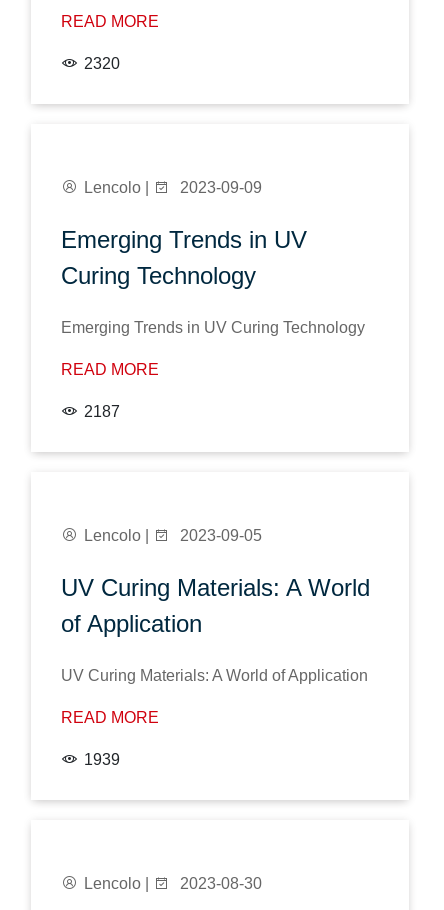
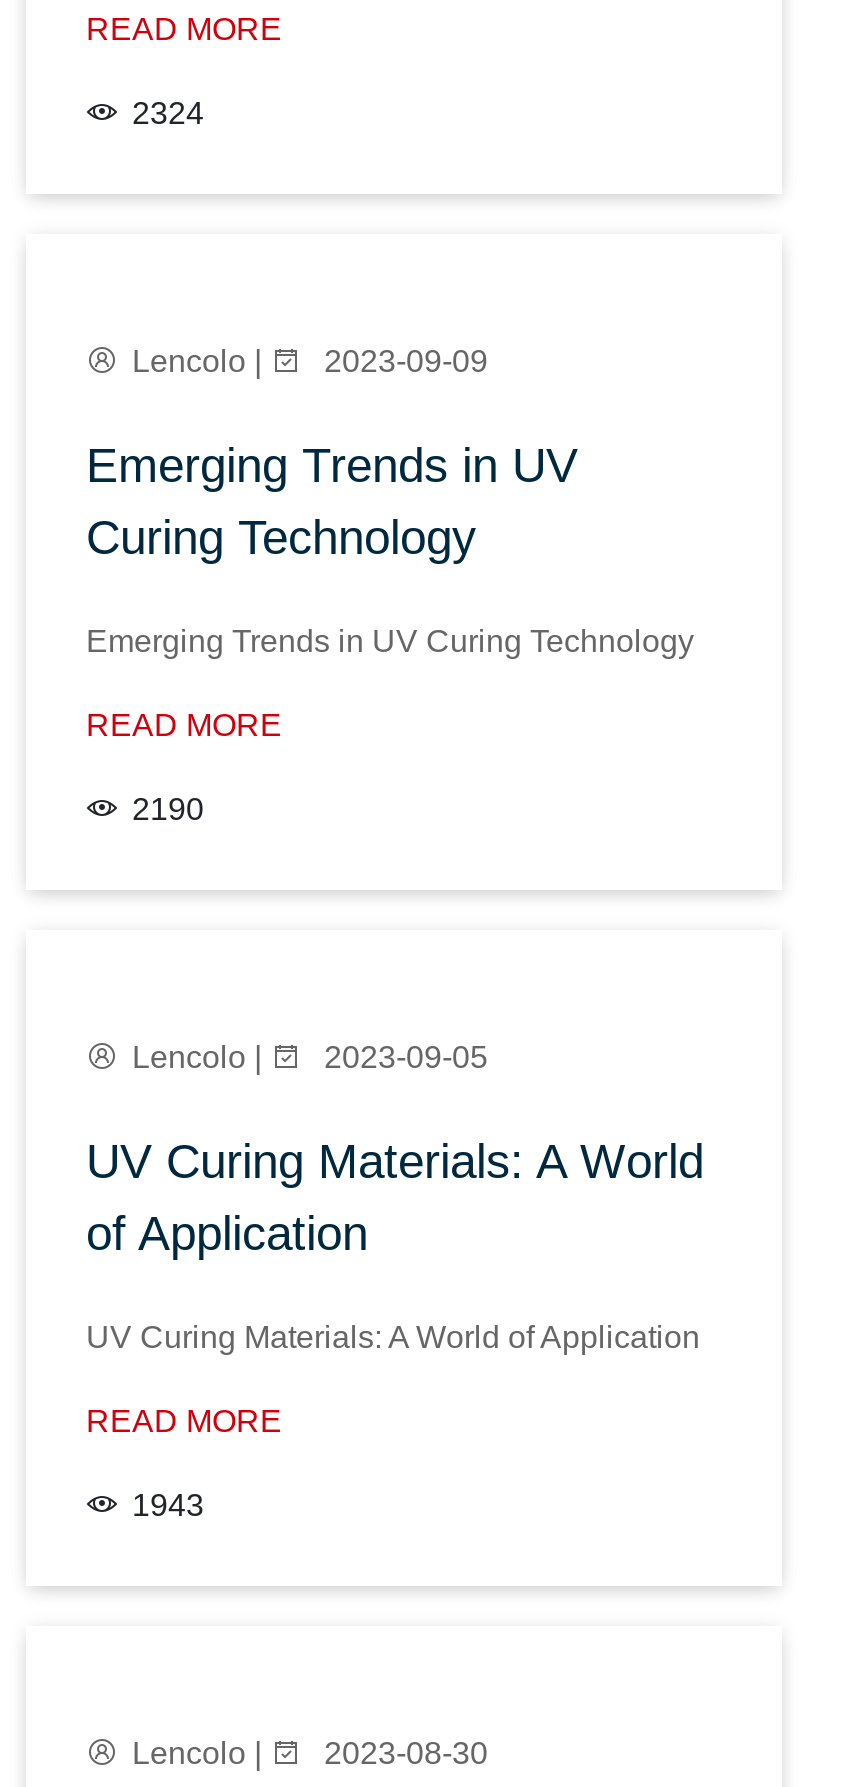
[84,55,120,72] 2320 -> [132,96,204,130] 2324
[84,403,120,420] 2187 -> [132,792,204,826] 2190
[84,751,120,768] 1939 -> [132,1488,204,1522] 1943

